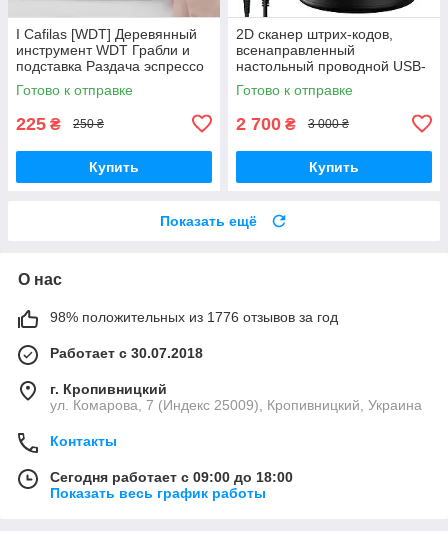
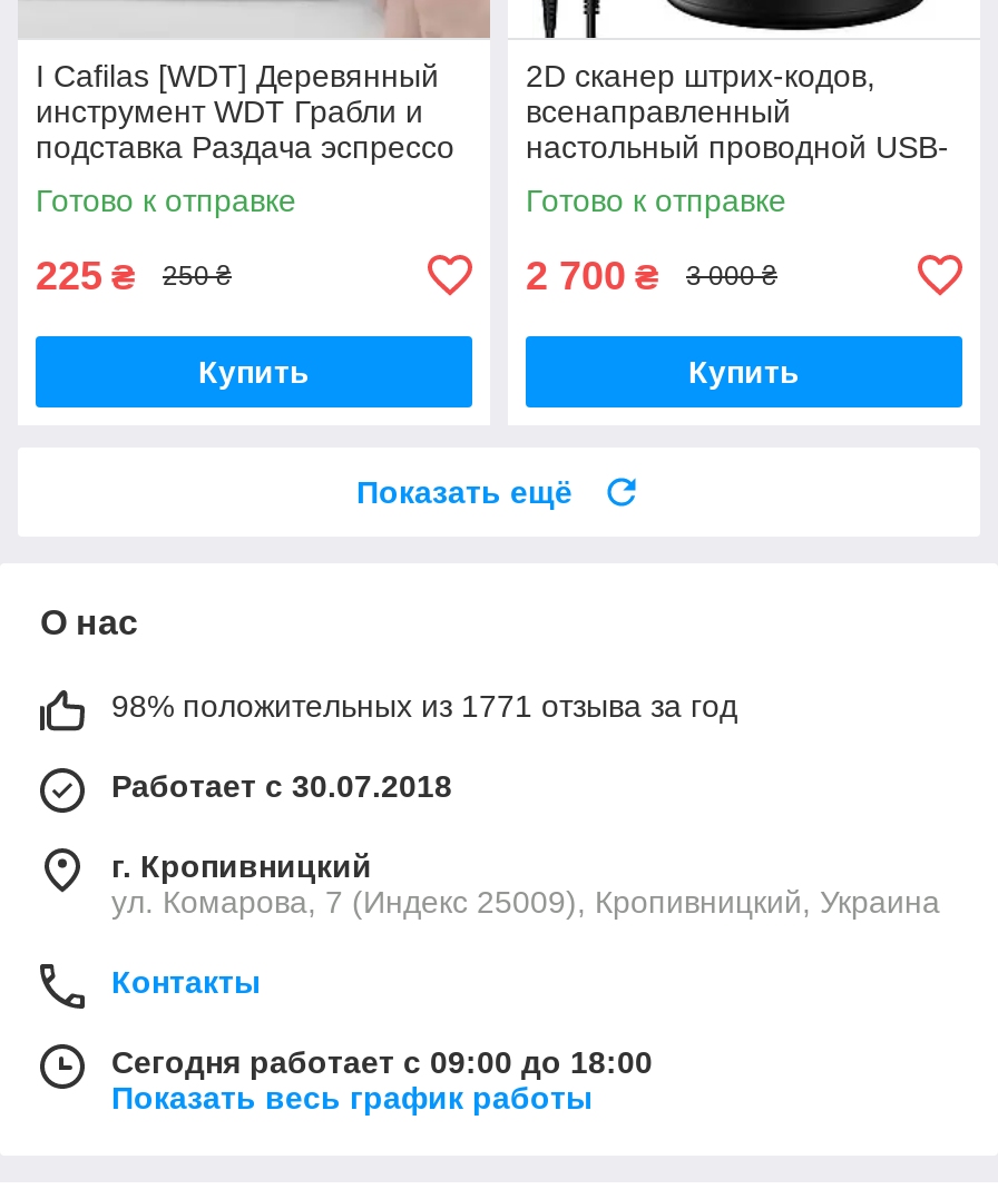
[50,309,338,325] 98% положительных из 1776 отзывов за год -> [111,688,737,723] 98% положительных из 1771 отзыва за год

